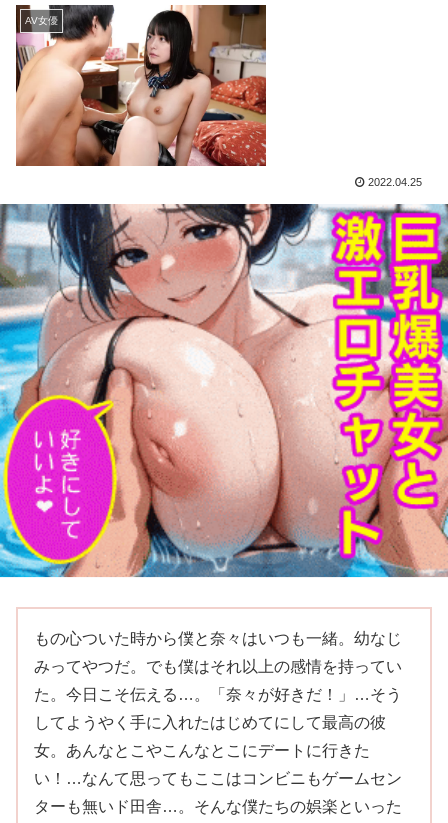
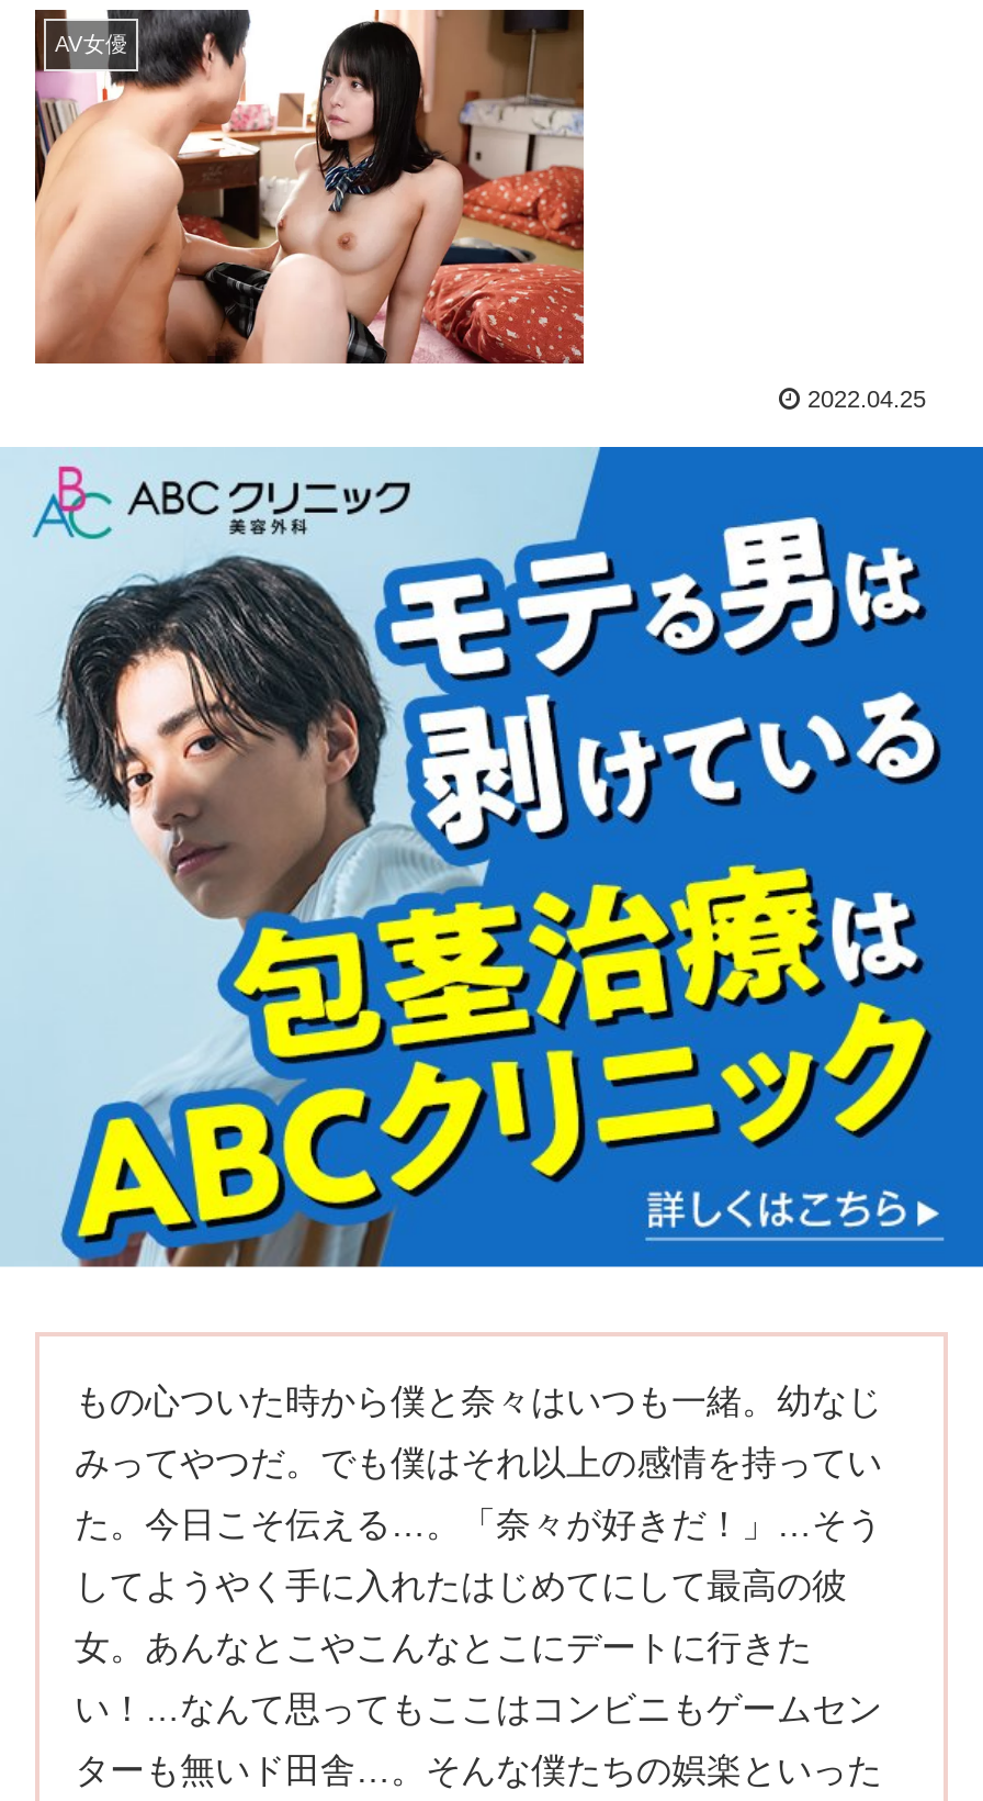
[3,203,445,578] [image] -> [7,445,976,1268] [image]

